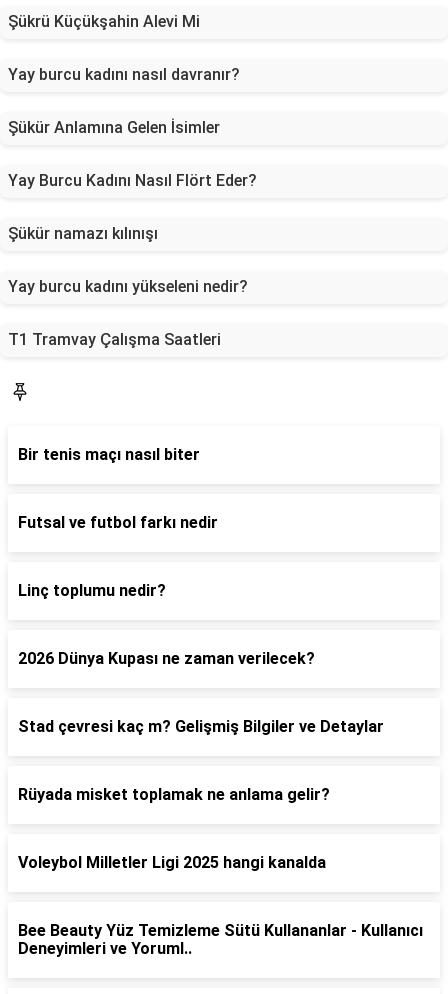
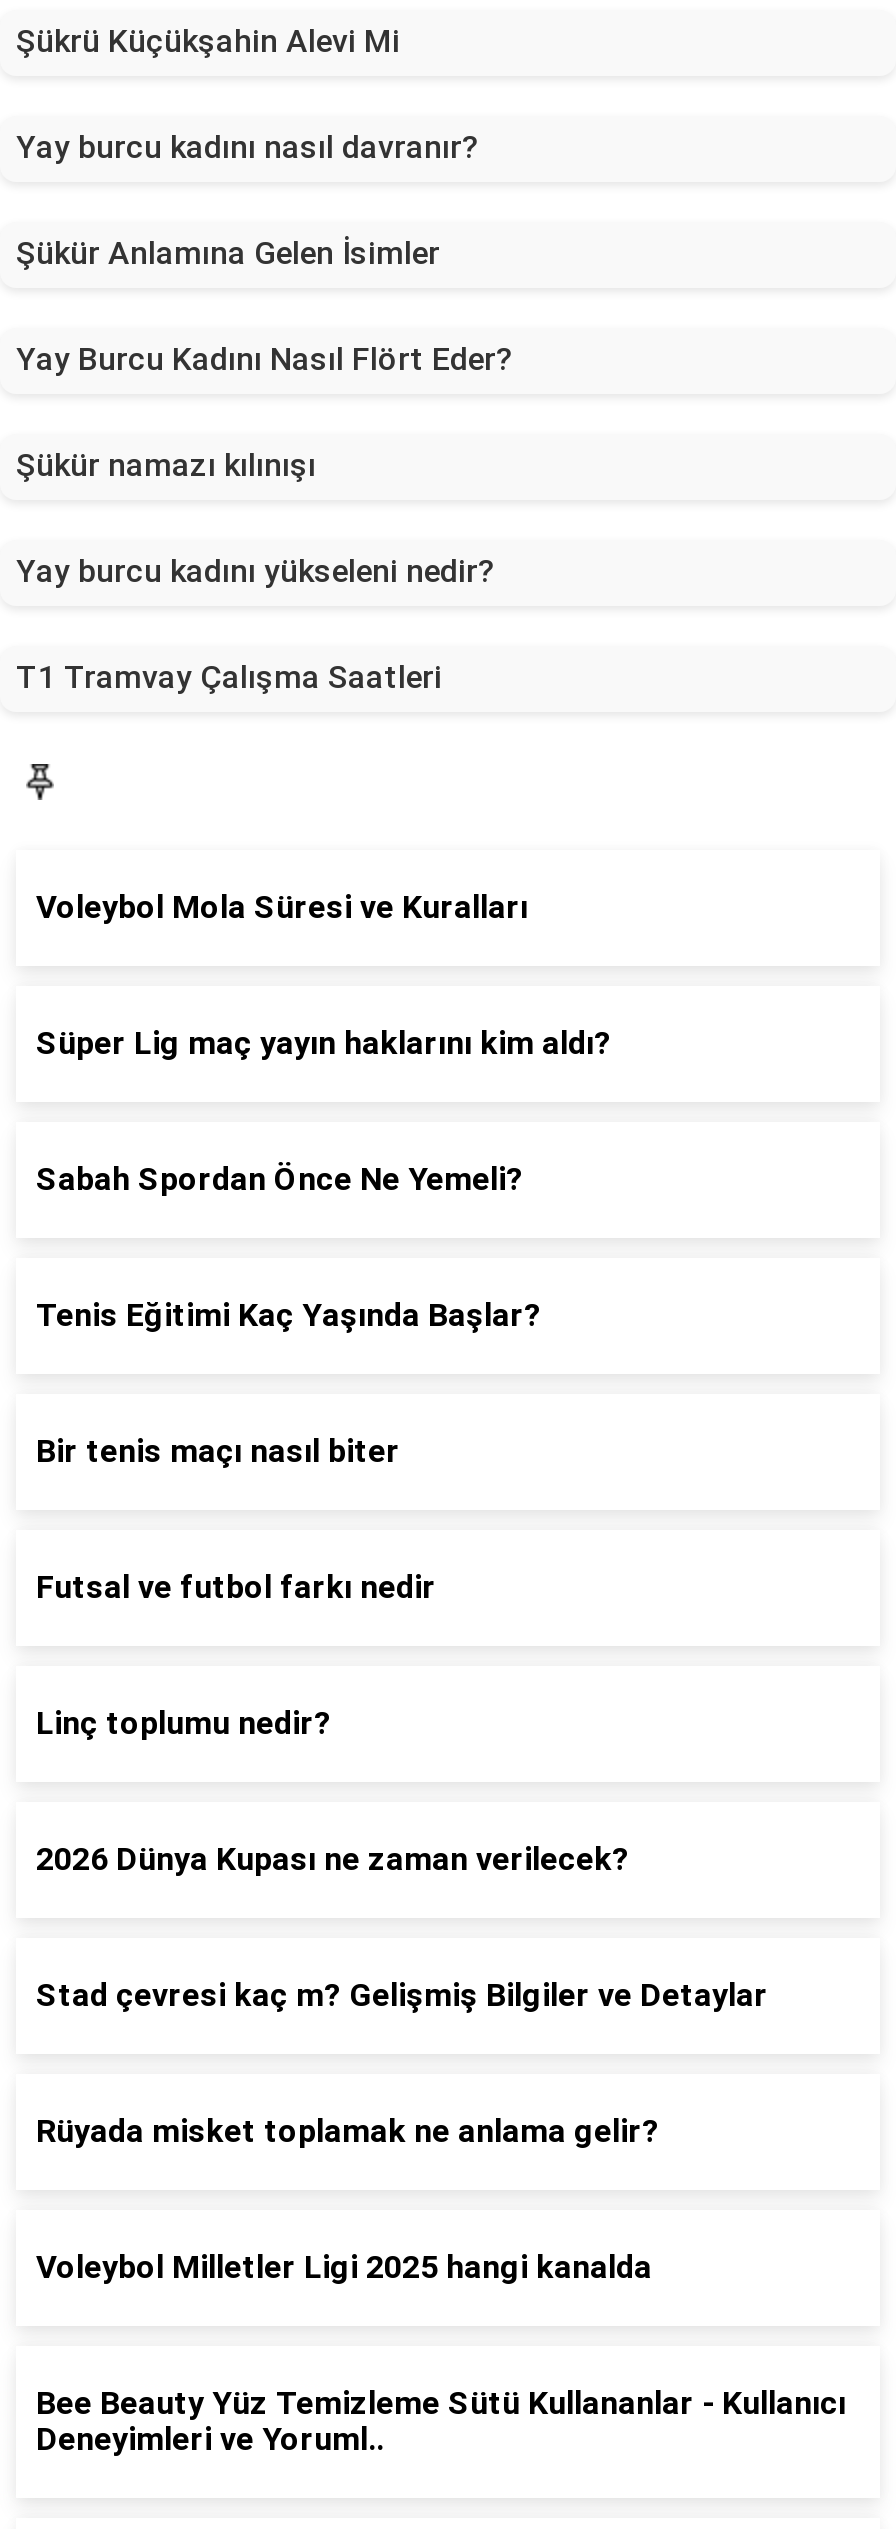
none -> [36,888,528,926] Voleybol Mola Süresi ve Kuralları
none -> [36,1024,612,1062] Süper Lig maç yayın haklarını kim aldı?
none -> [36,1160,524,1198] Sabah Spordan Önce Ne Yemeli?
none -> [36,1296,542,1334] Tenis Eğitimi Kaç Yaşında Başlar?

